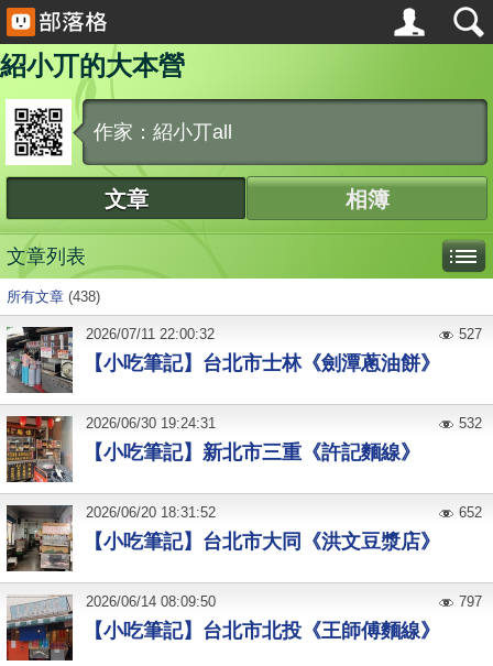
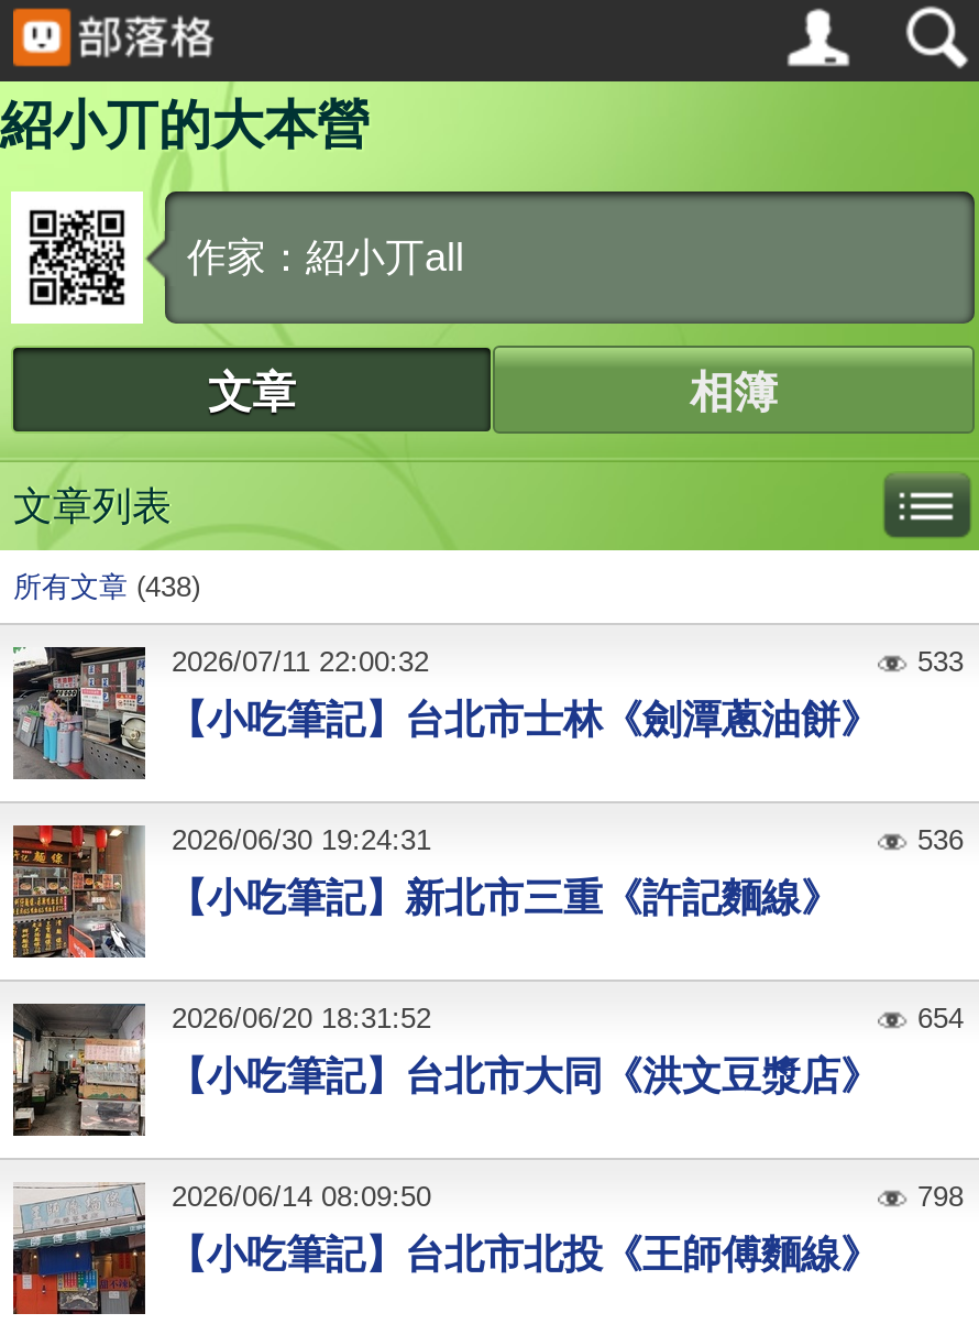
[459,326,482,342] 527 -> [917,645,964,678] 533
[459,415,482,432] 532 -> [917,823,964,856] 536
[459,504,482,521] 652 -> [917,1002,964,1035] 654
[459,593,482,610] 797 -> [917,1180,964,1213] 798

